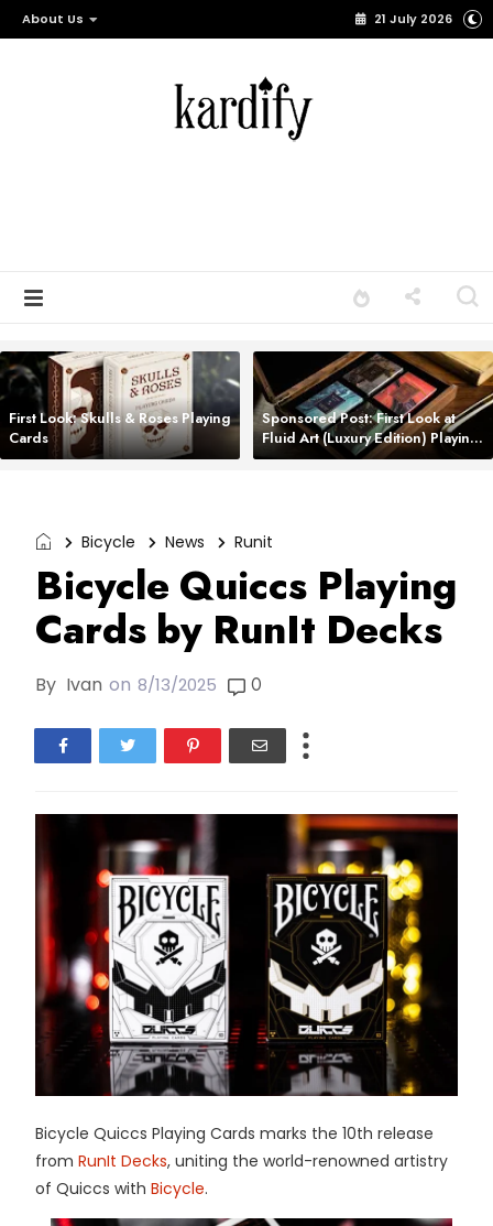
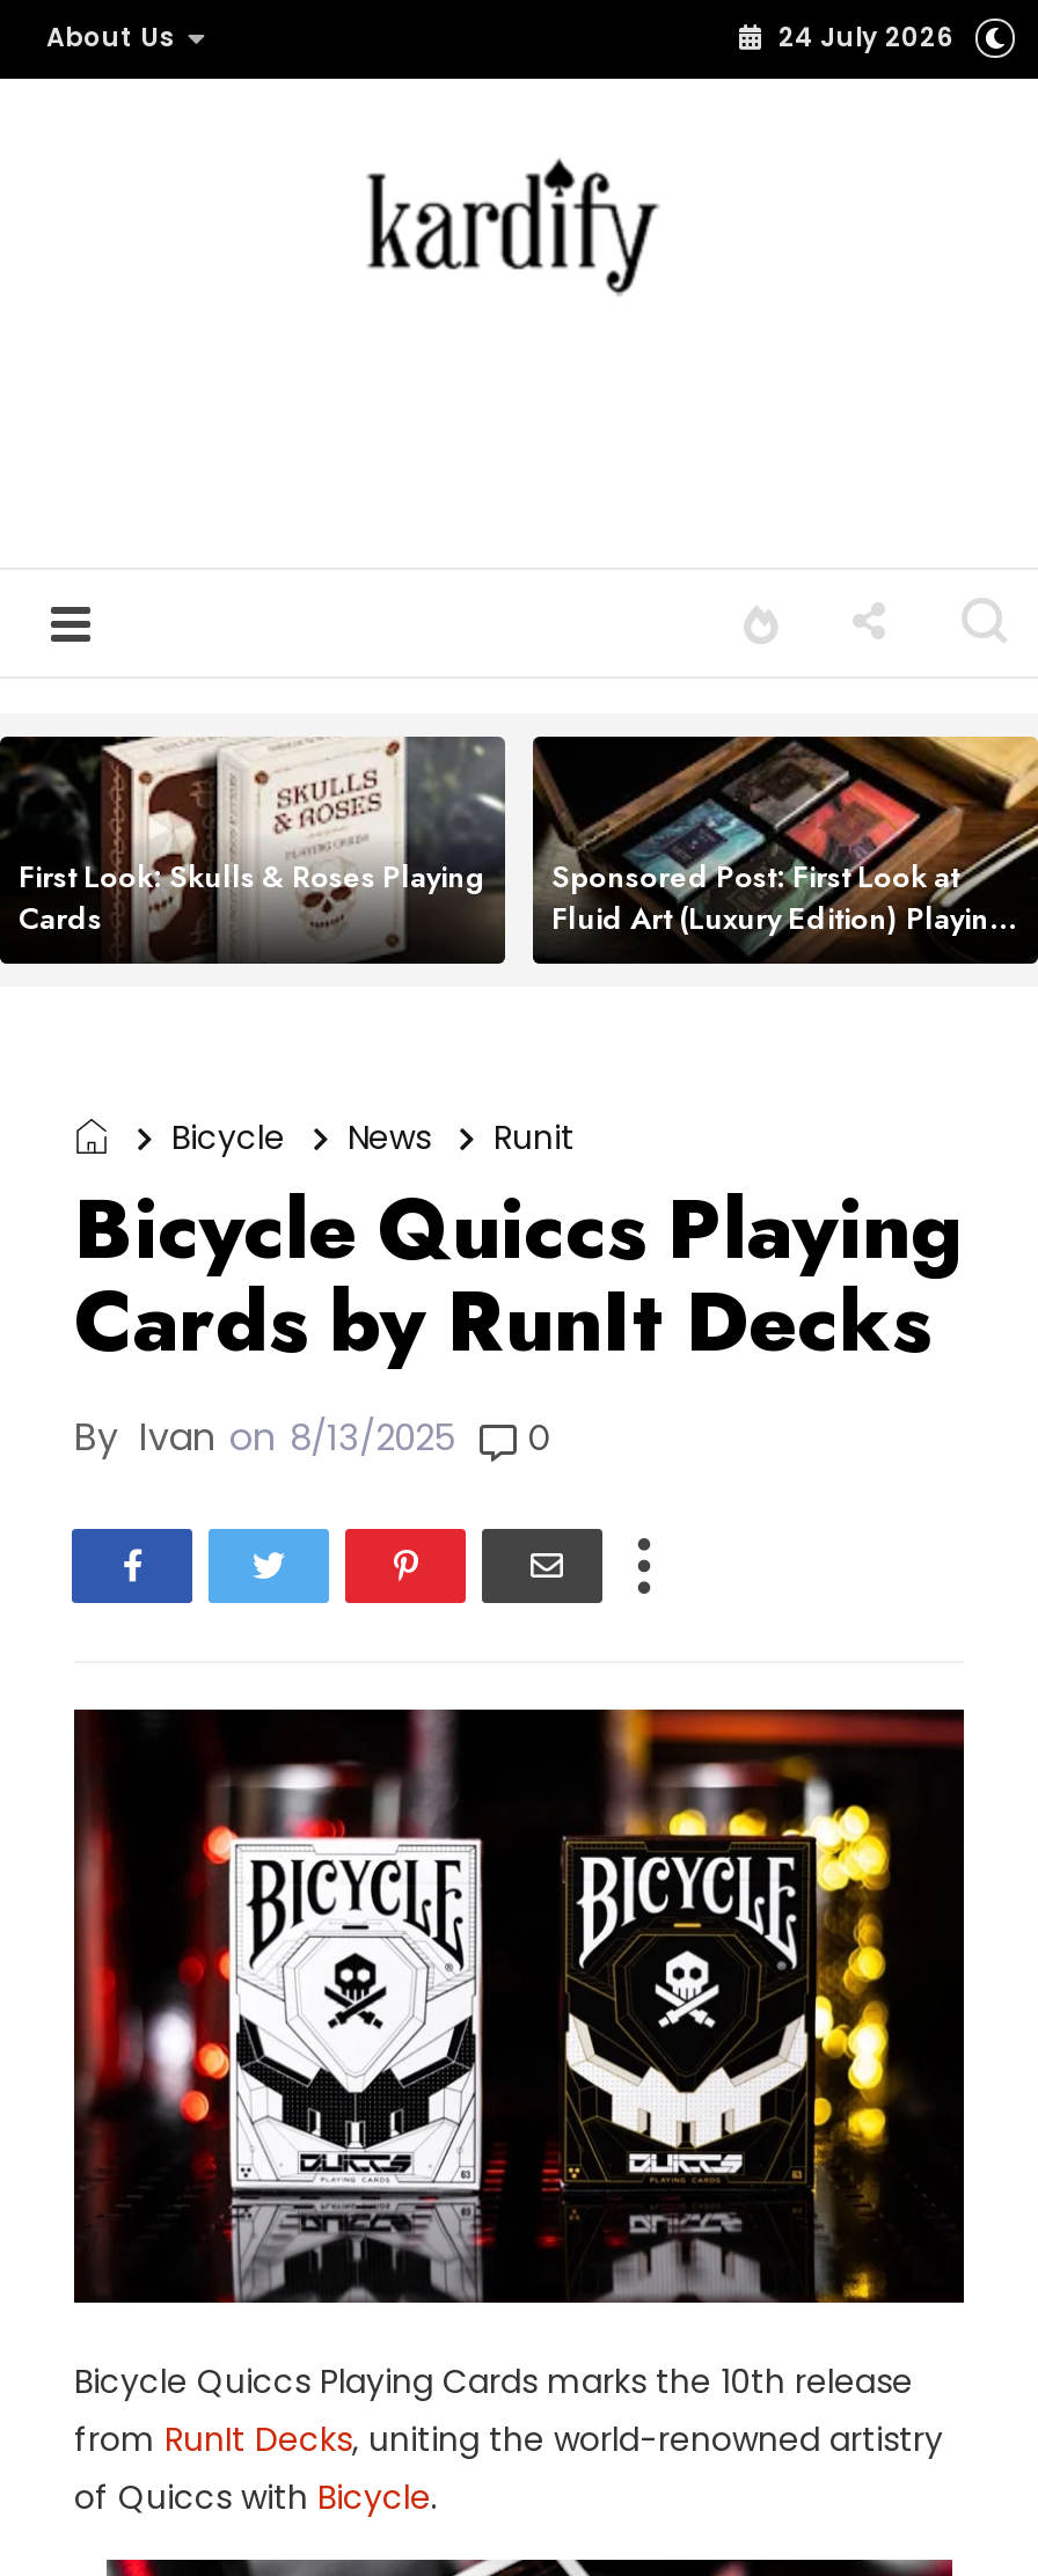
[374,10,452,28] 21 July 2026 -> [778,19,952,56] 24 July 2026

